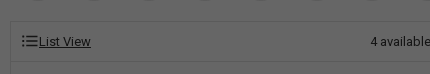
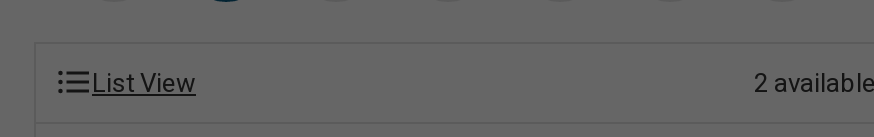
[370,34,430,49] 4 available -> [754,67,874,97] 2 available

